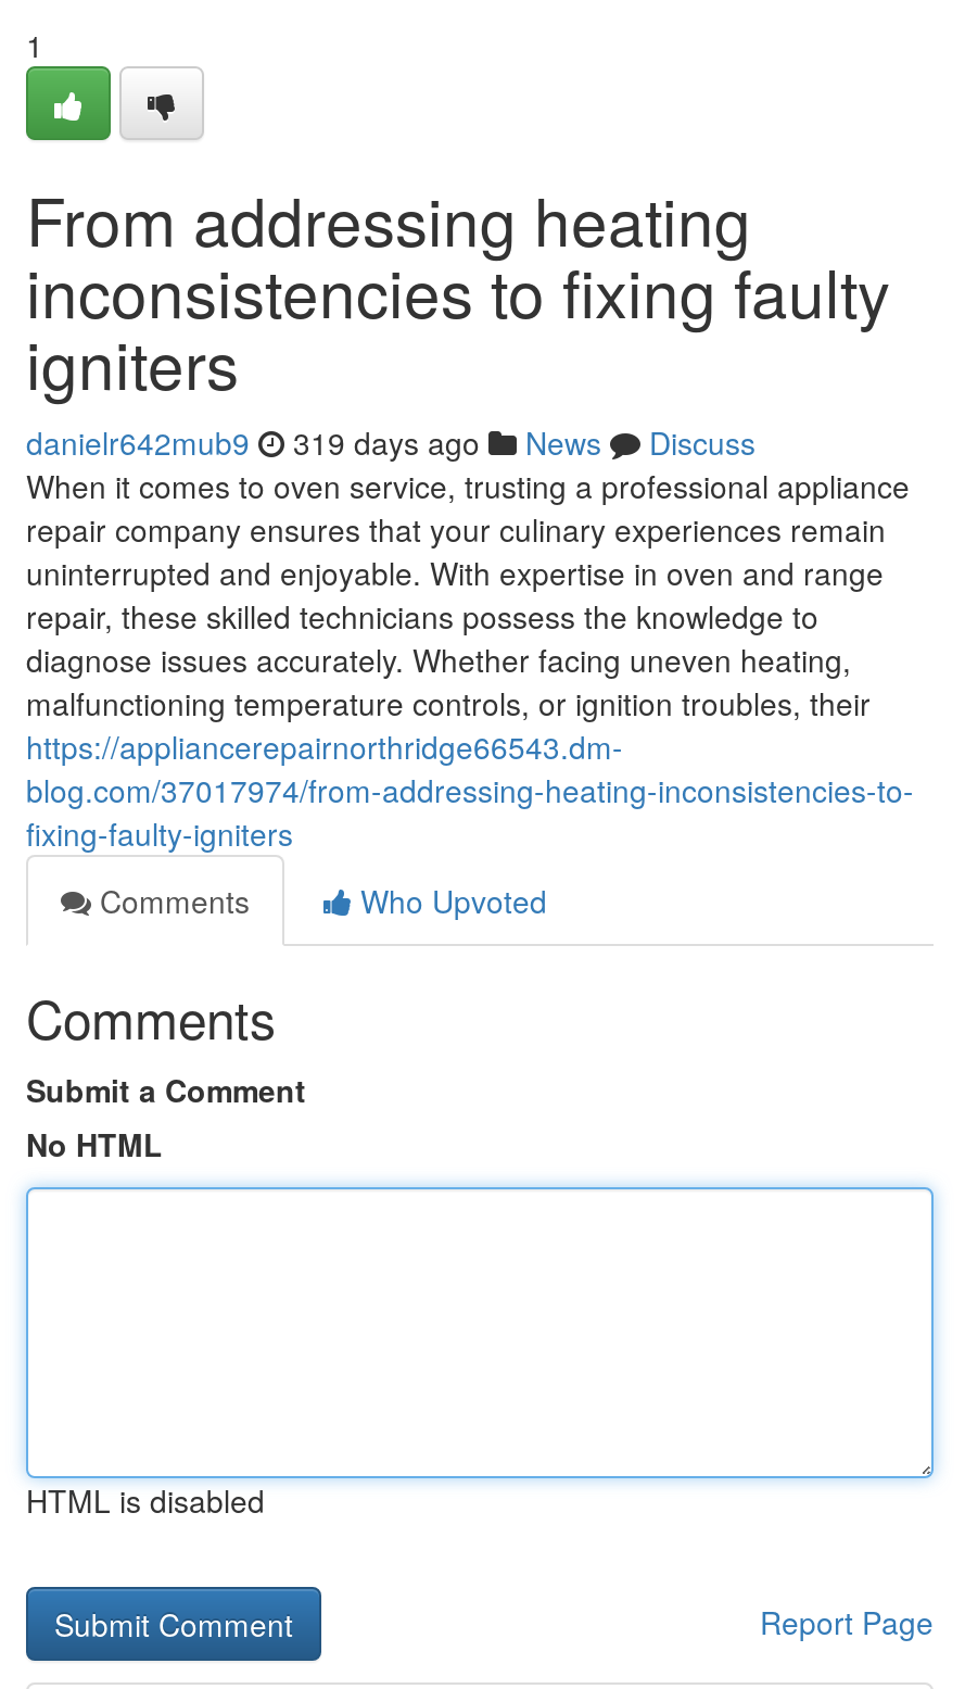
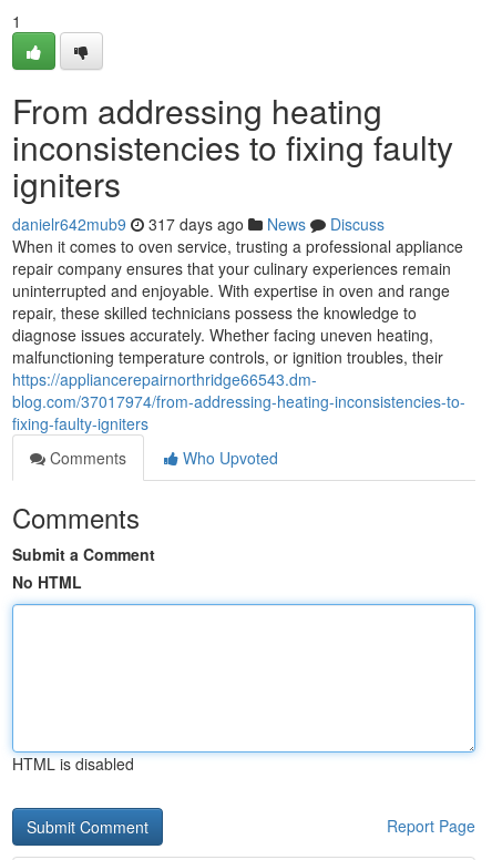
[26,420,756,464] danielr642mub9 319 days ago News Discuss -> [12,213,385,235] danielr642mub9 317 days ago News Discuss

